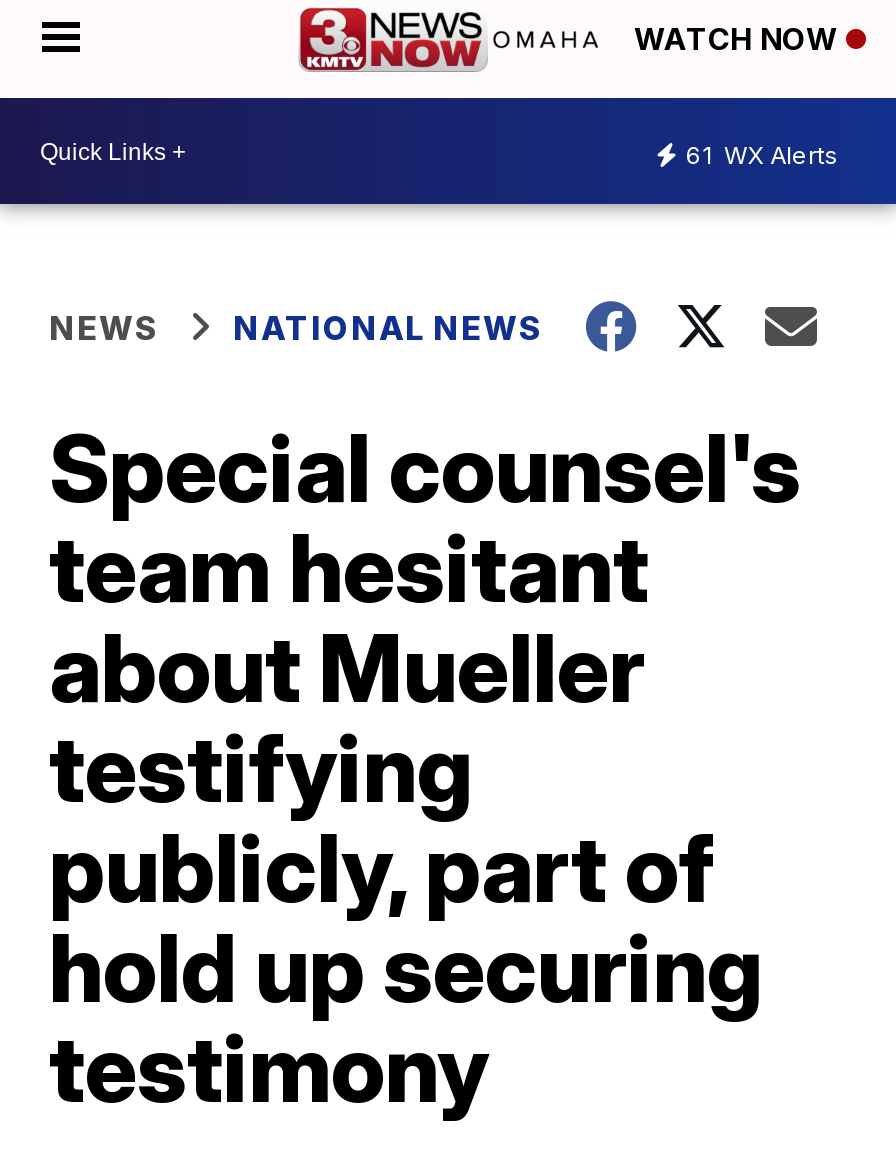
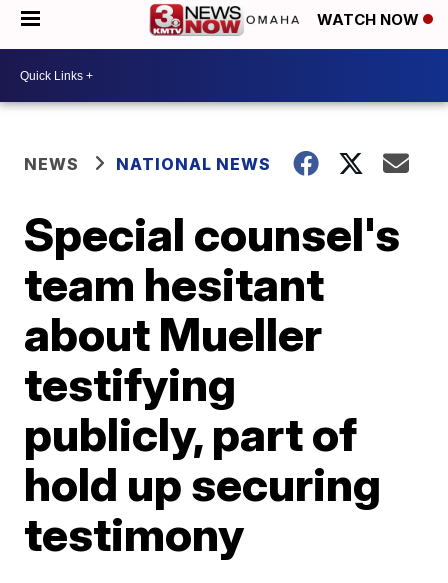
[686,139,838,169] 61 WX Alerts -> none

